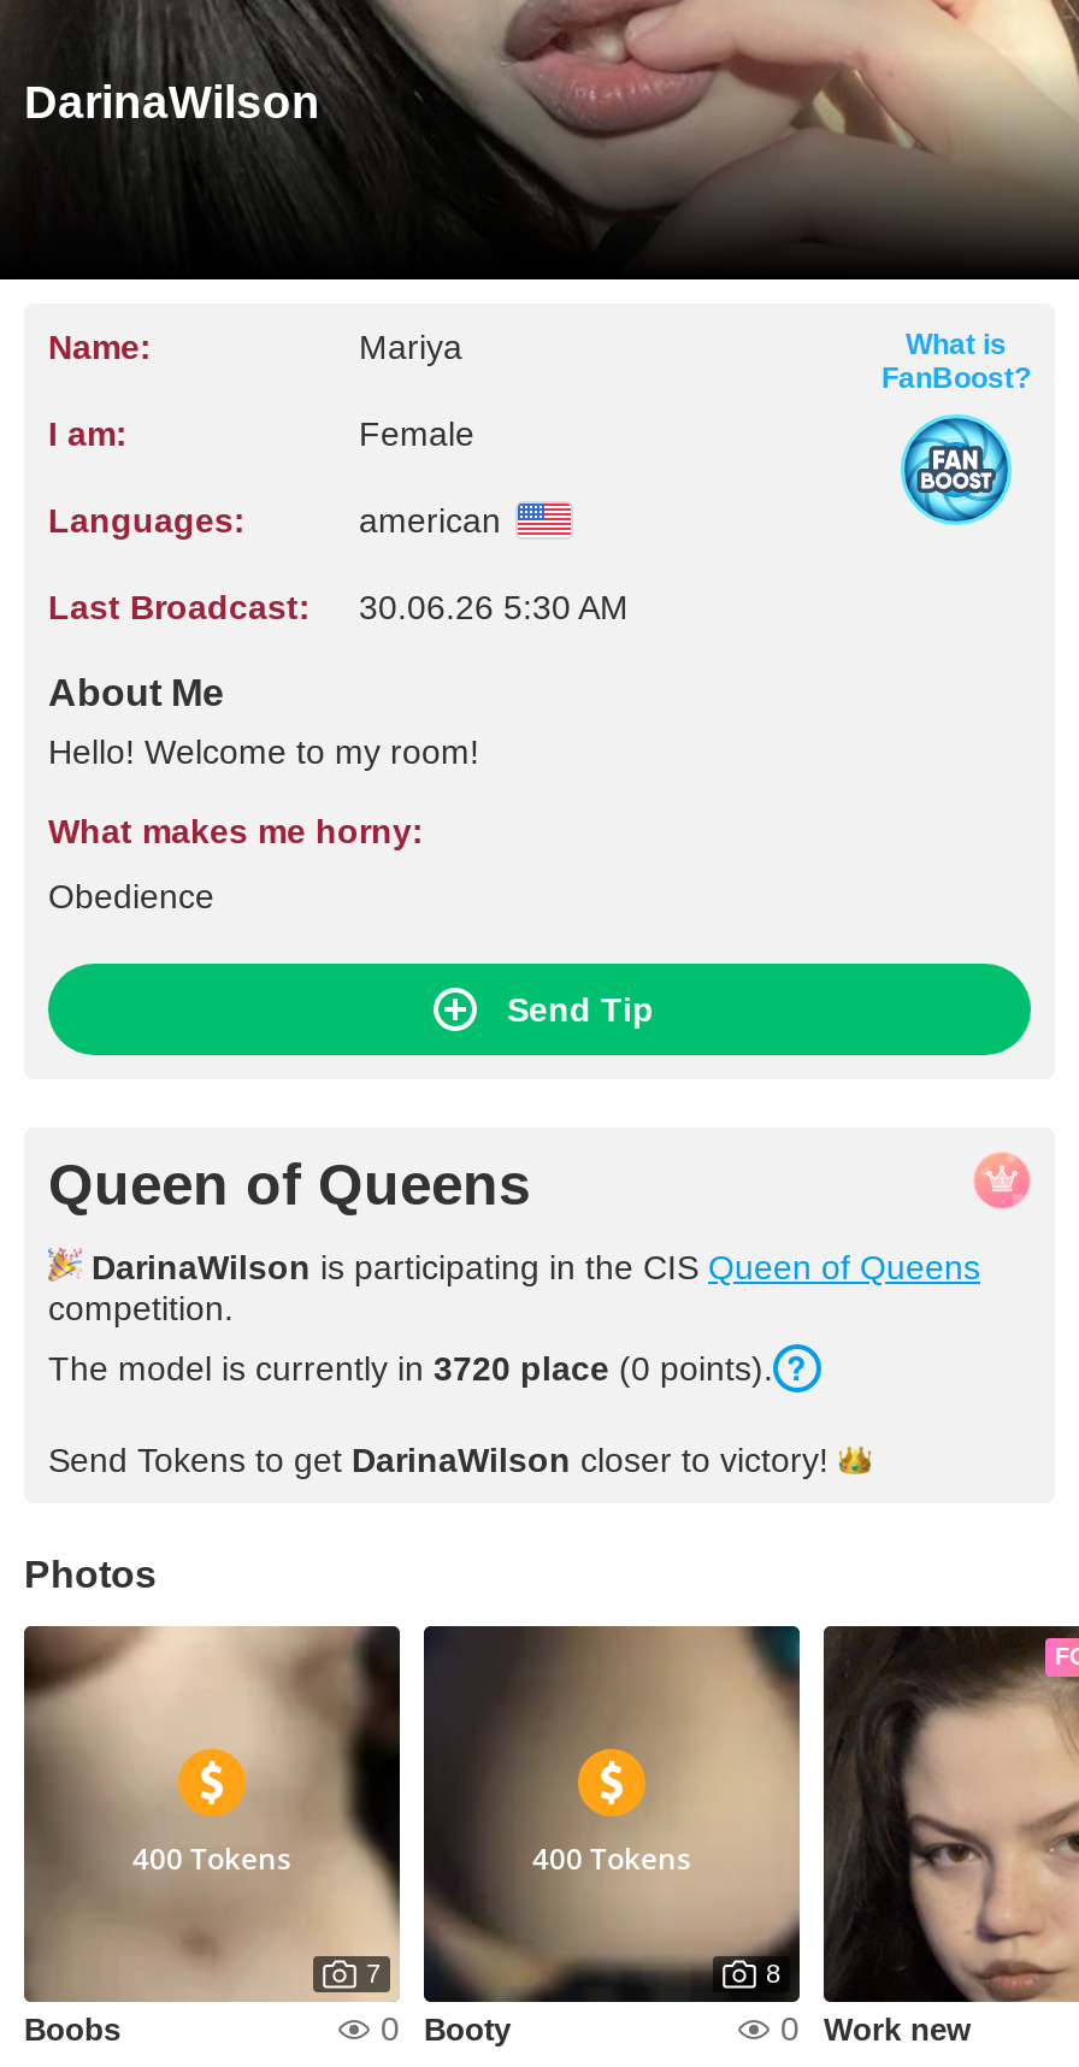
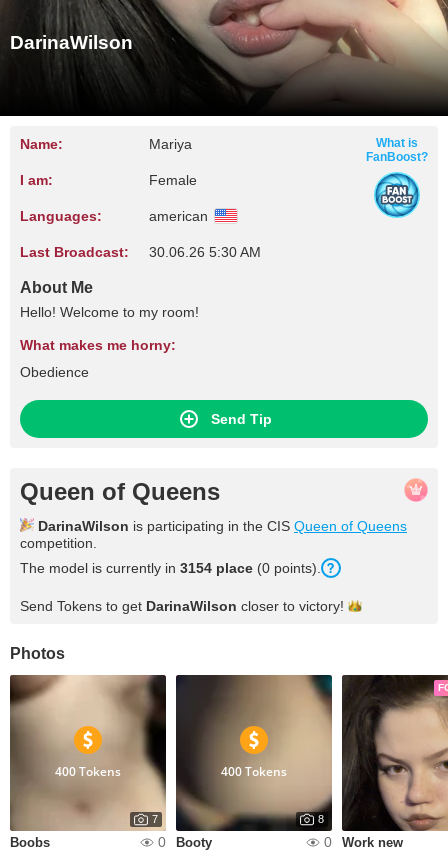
[48,1349,773,1388] The model is currently in 3720 place (0 points). -> [20,560,321,576] The model is currently in 3154 place (0 points).

